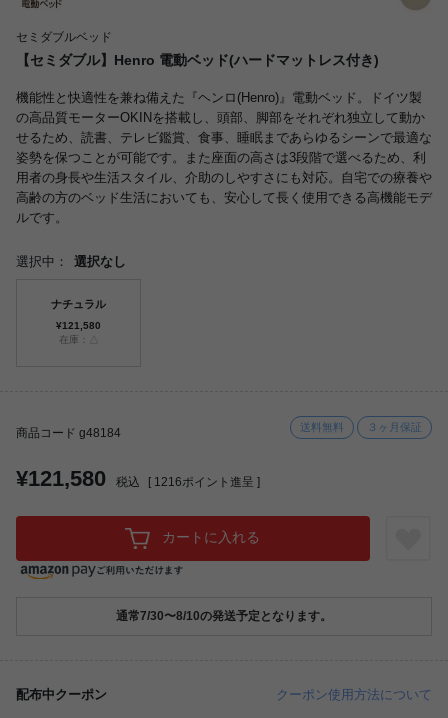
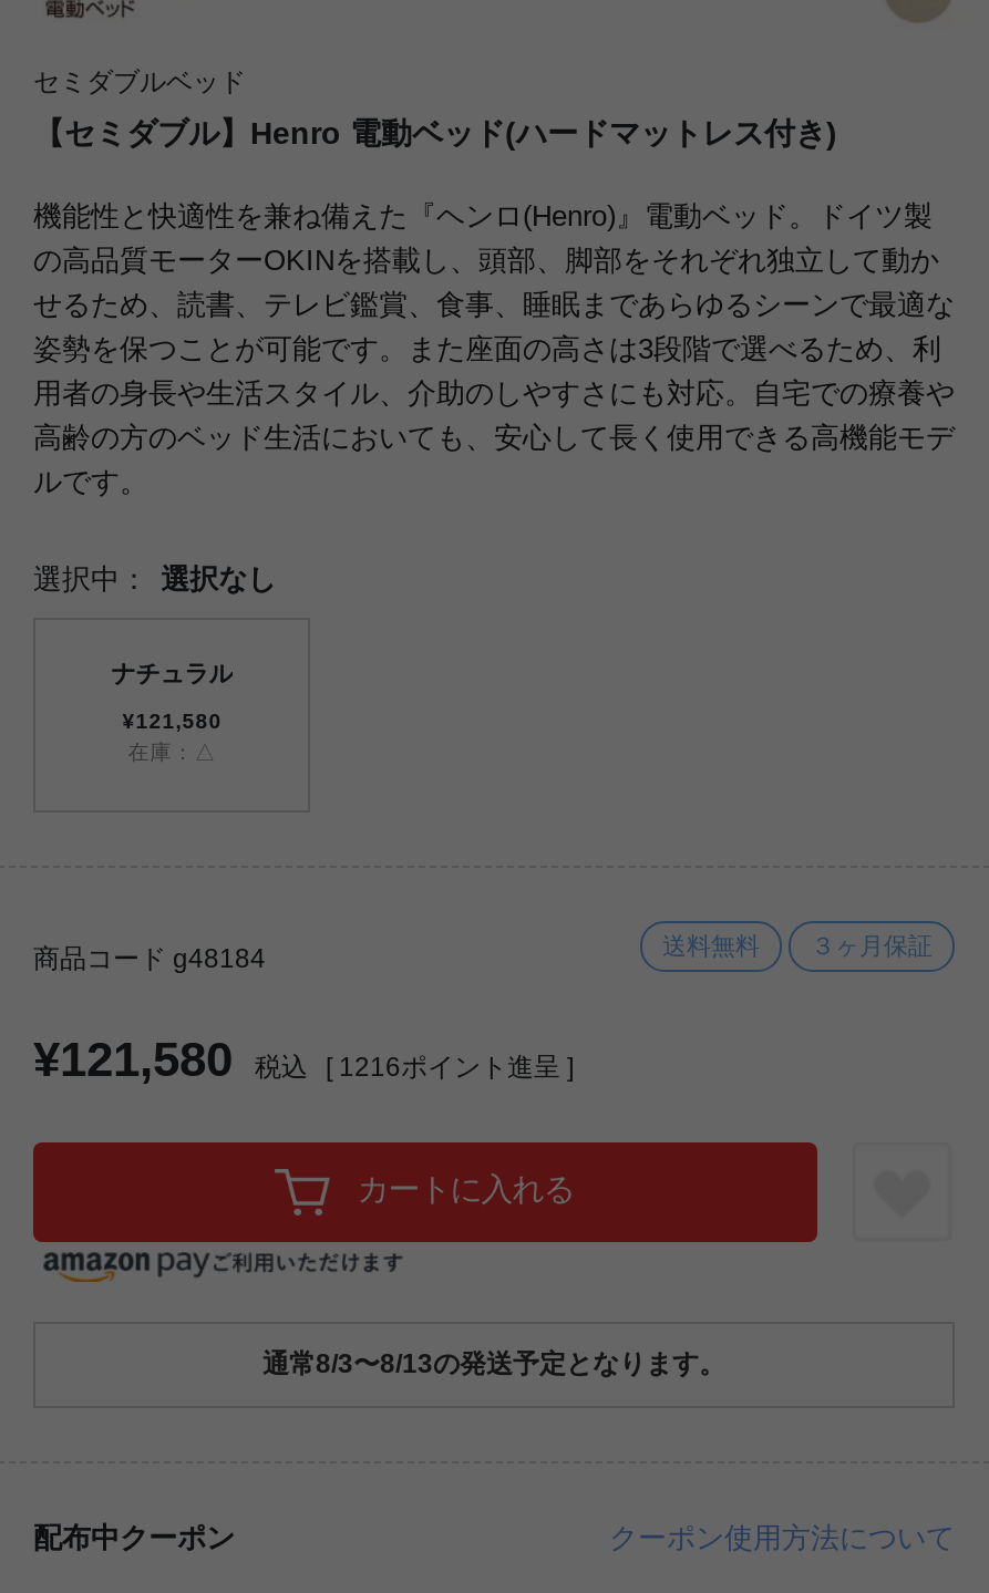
[116,608,332,622] 通常7/30〜8/10の発送予定となります。 -> [262,1347,725,1378] 通常8/3〜8/13の発送予定となります。

